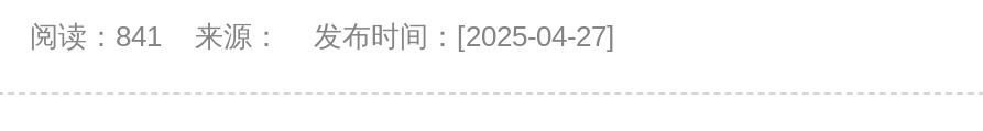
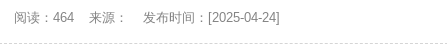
[30,20,162,53] 阅读：841 -> [14,10,74,25] 阅读：464
[314,20,615,53] 发布时间：[2025-04-27] -> [143,10,280,25] 发布时间：[2025-04-24]

